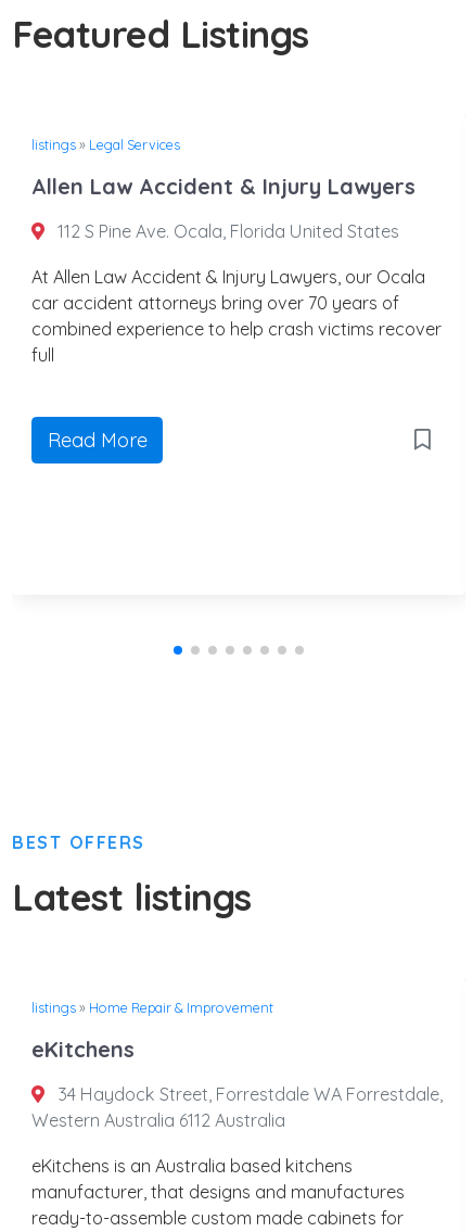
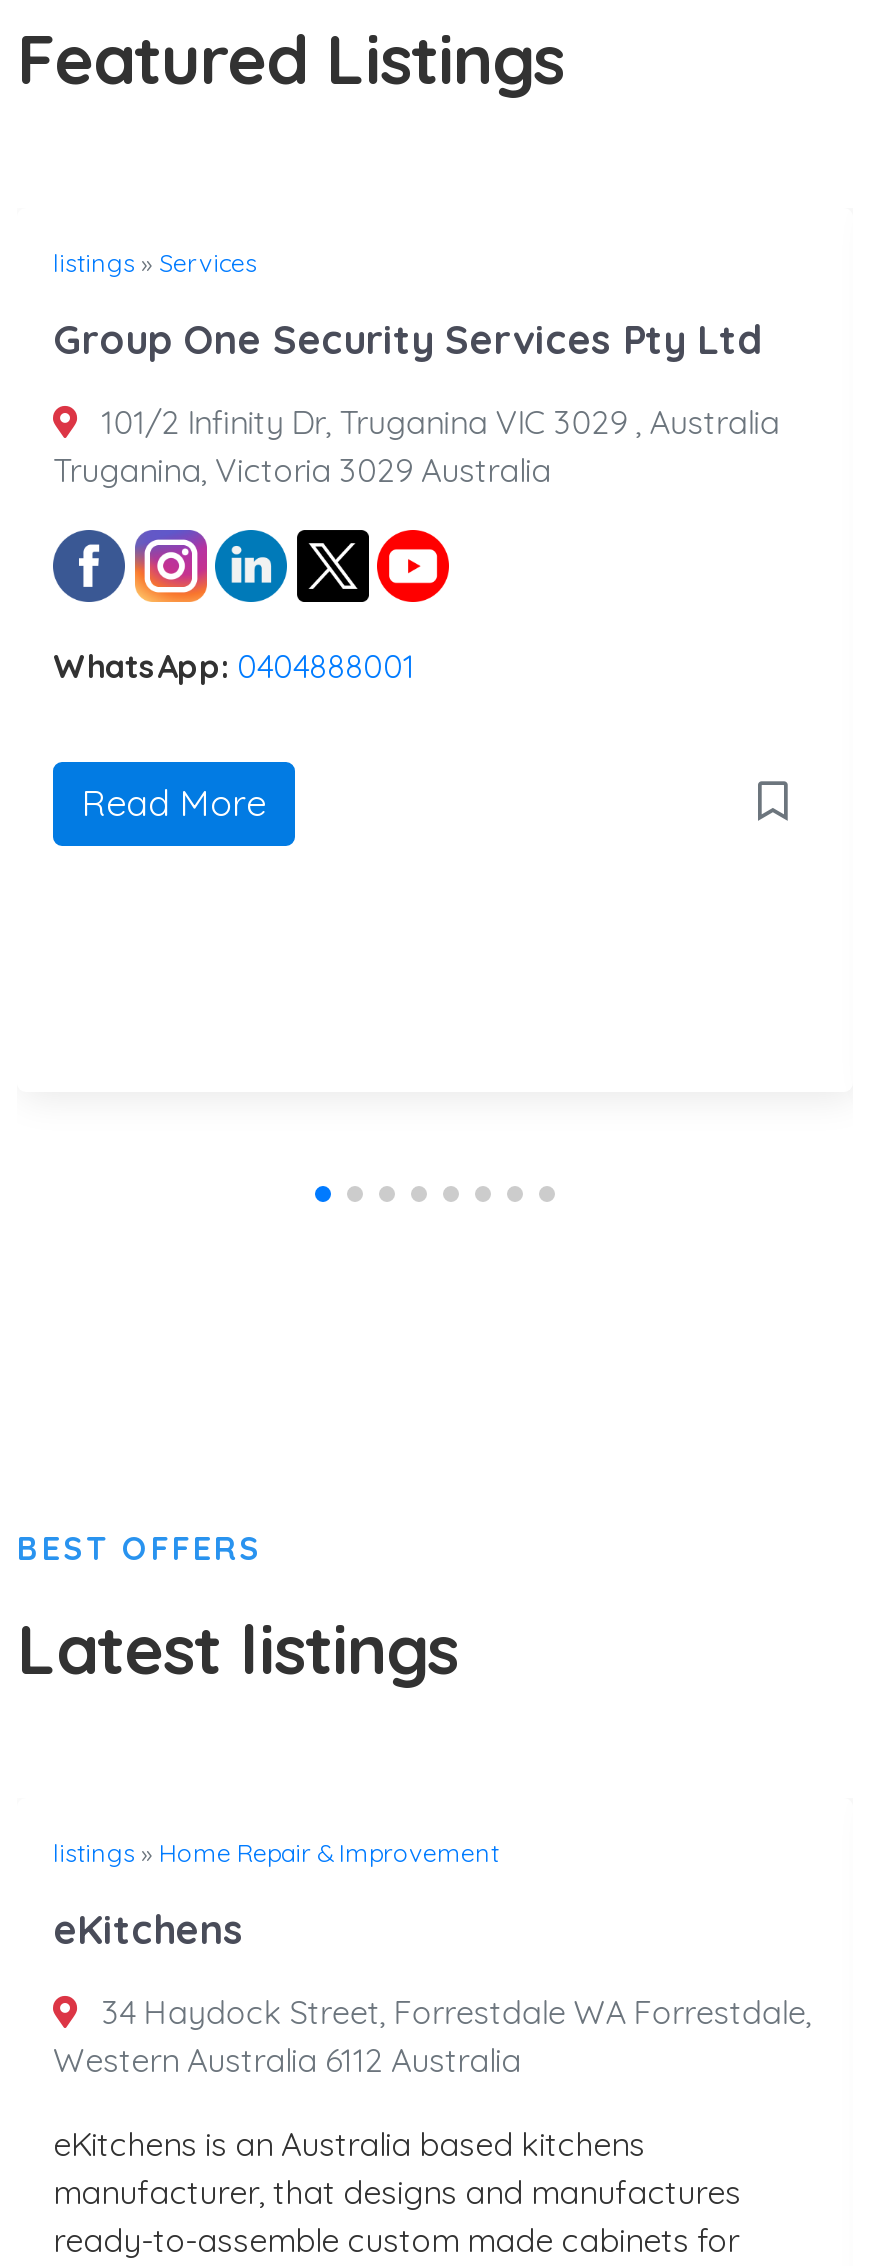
[31,136,180,153] listings» Legal Services -> [53,246,257,278] listings» Services
[31,173,416,200] Allen Law Accident & Injury Lawyers -> [53,314,763,364] Group One Security Services Pty Ltd
[53,220,399,242] 112 S Pine Ave. Ocala, Florida United States -> [53,402,779,490] 101/2 Infinity Dr, Truganina VIC 3029 , Australia | Truganina, Victoria 3029 Australia
[31,266,442,366] At Allen Law Accident & Injury Lawyers, our Ocala | car accident attorneys bring over 70 years of | combined experience to help crash victims recover | full -> [53,645,415,685] WhatsApp: 0404888001

